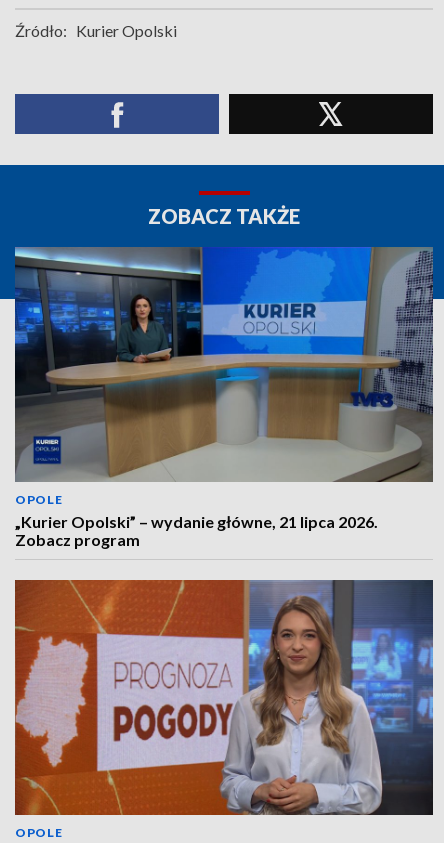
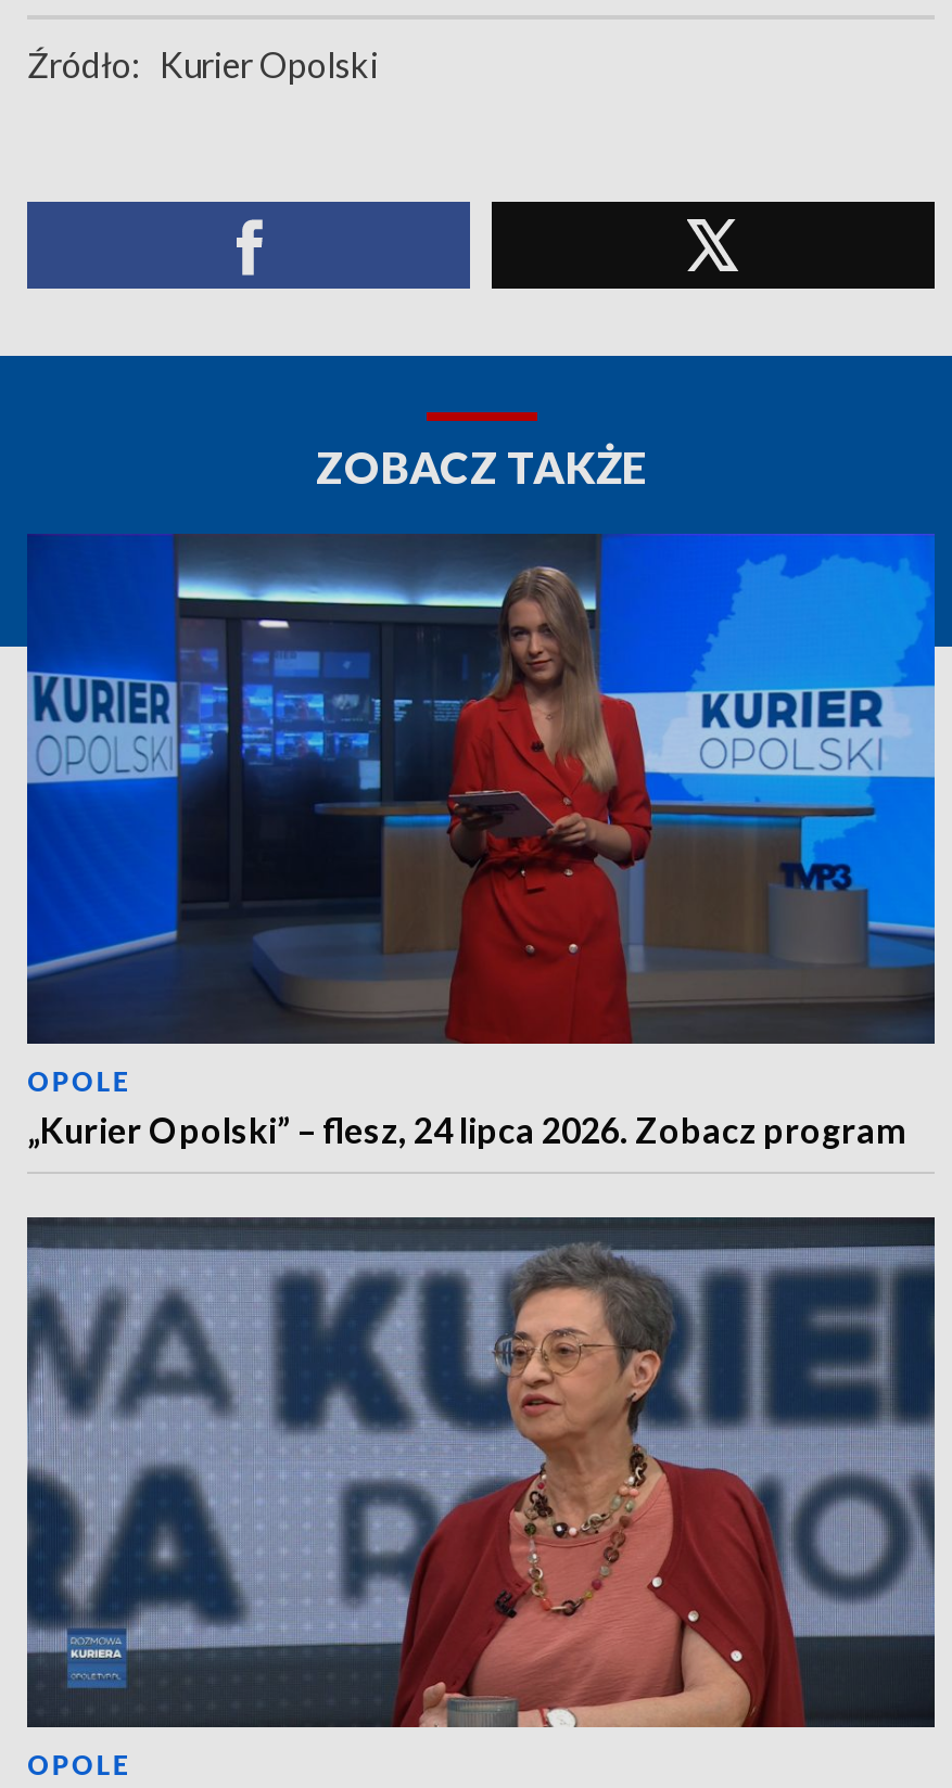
[14,246,434,549] [image] | „Kurier Opolski” – wydanie główne, 21 lipca 2026. | Zobacz program -> [25,532,937,1151] [image] | „Kurier Opolski” – flesz, 24 lipca 2026. Zobacz program
[14,579,434,816] [image] -> [25,1215,937,1729] [image]

